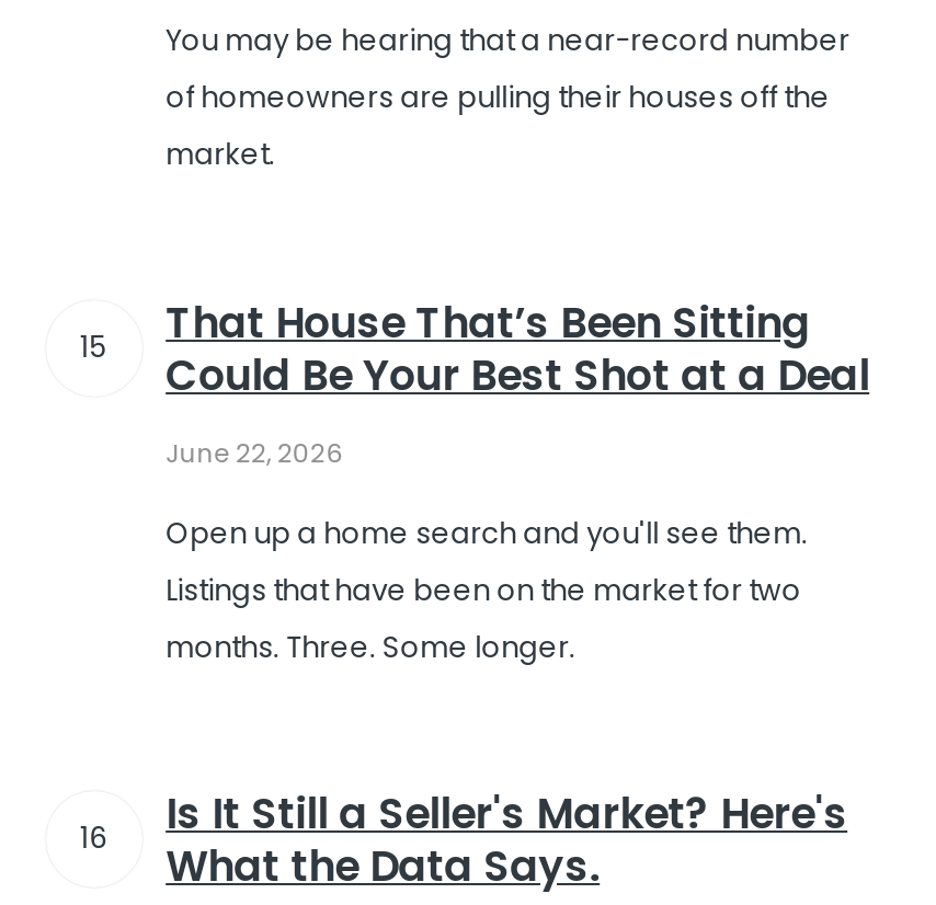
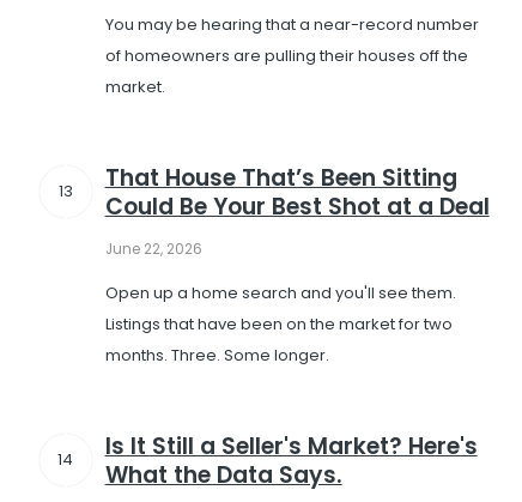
[80,292,869,404] 15 That House That’s Been Sitting Could Be Your Best Shot at a Deal -> [58,162,489,223] 13 That House That’s Been Sitting Could Be Your Best Shot at a Deal
[80,783,847,895] 16 Is It Still a Seller's Market? Here's What the Data Says. -> [58,431,477,492] 14 Is It Still a Seller's Market? Here's What the Data Says.

